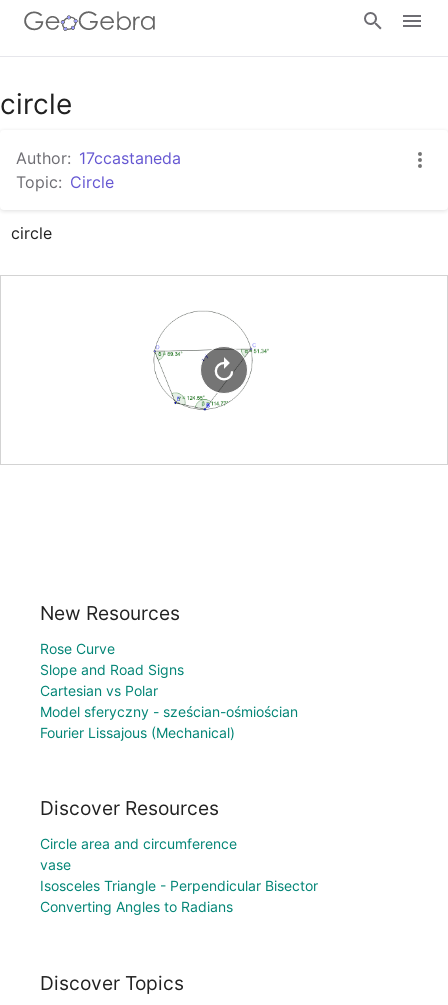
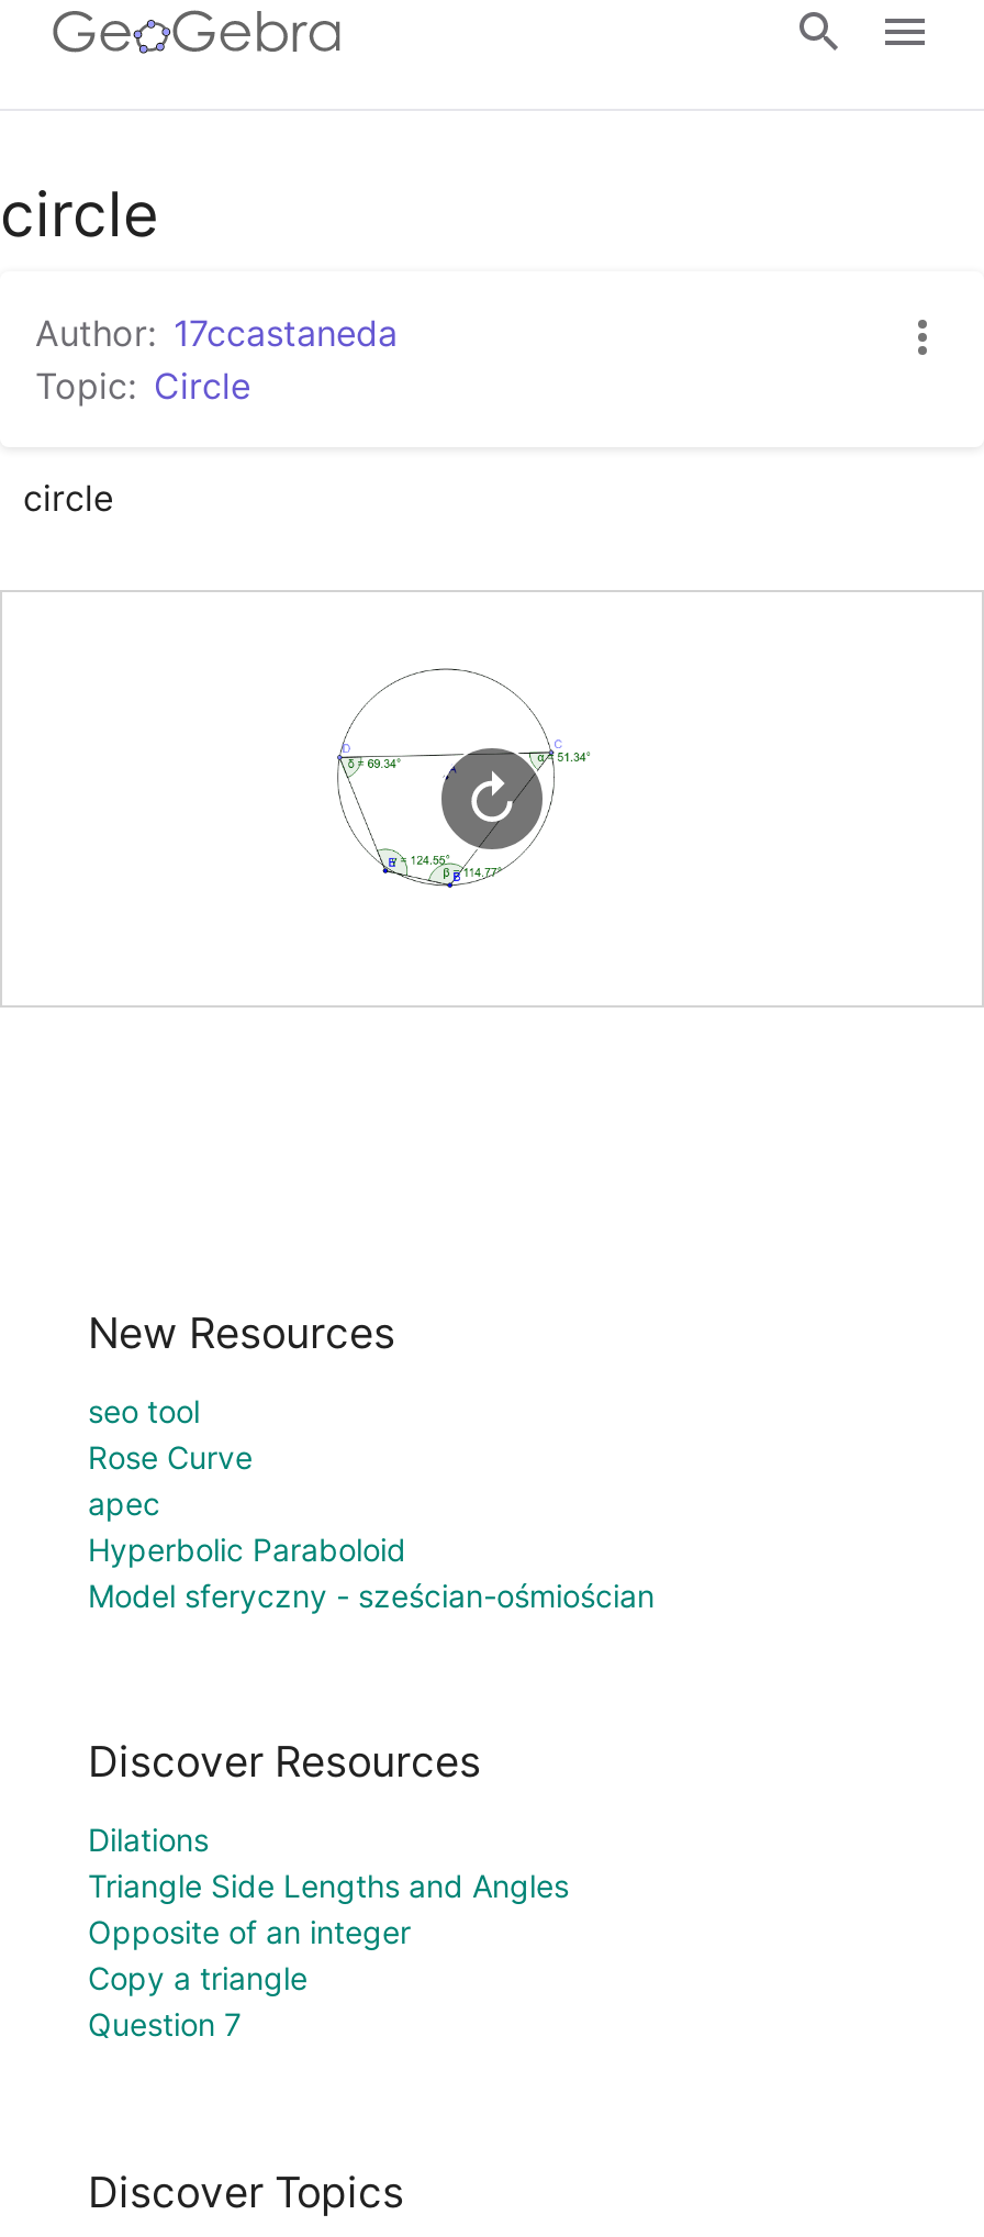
none -> [88,1392,200,1429] seo tool
[40,661,184,699] Slope and Road Signs | Cartesian vs Polar -> [88,1484,406,1567] apec | Hyperbolic Paraboloid
[40,724,235,741] Fourier Lissajous (Mechanical) -> none
[40,835,318,915] Circle area and circumference | vase | Isosceles Triangle - Perpendicular Bisector | Converting Angles to Radians -> [88,1821,569,2043] Dilations | Triangle Side Lengths and Angles | Opposite of an integer | Copy a triangle | Question 7

